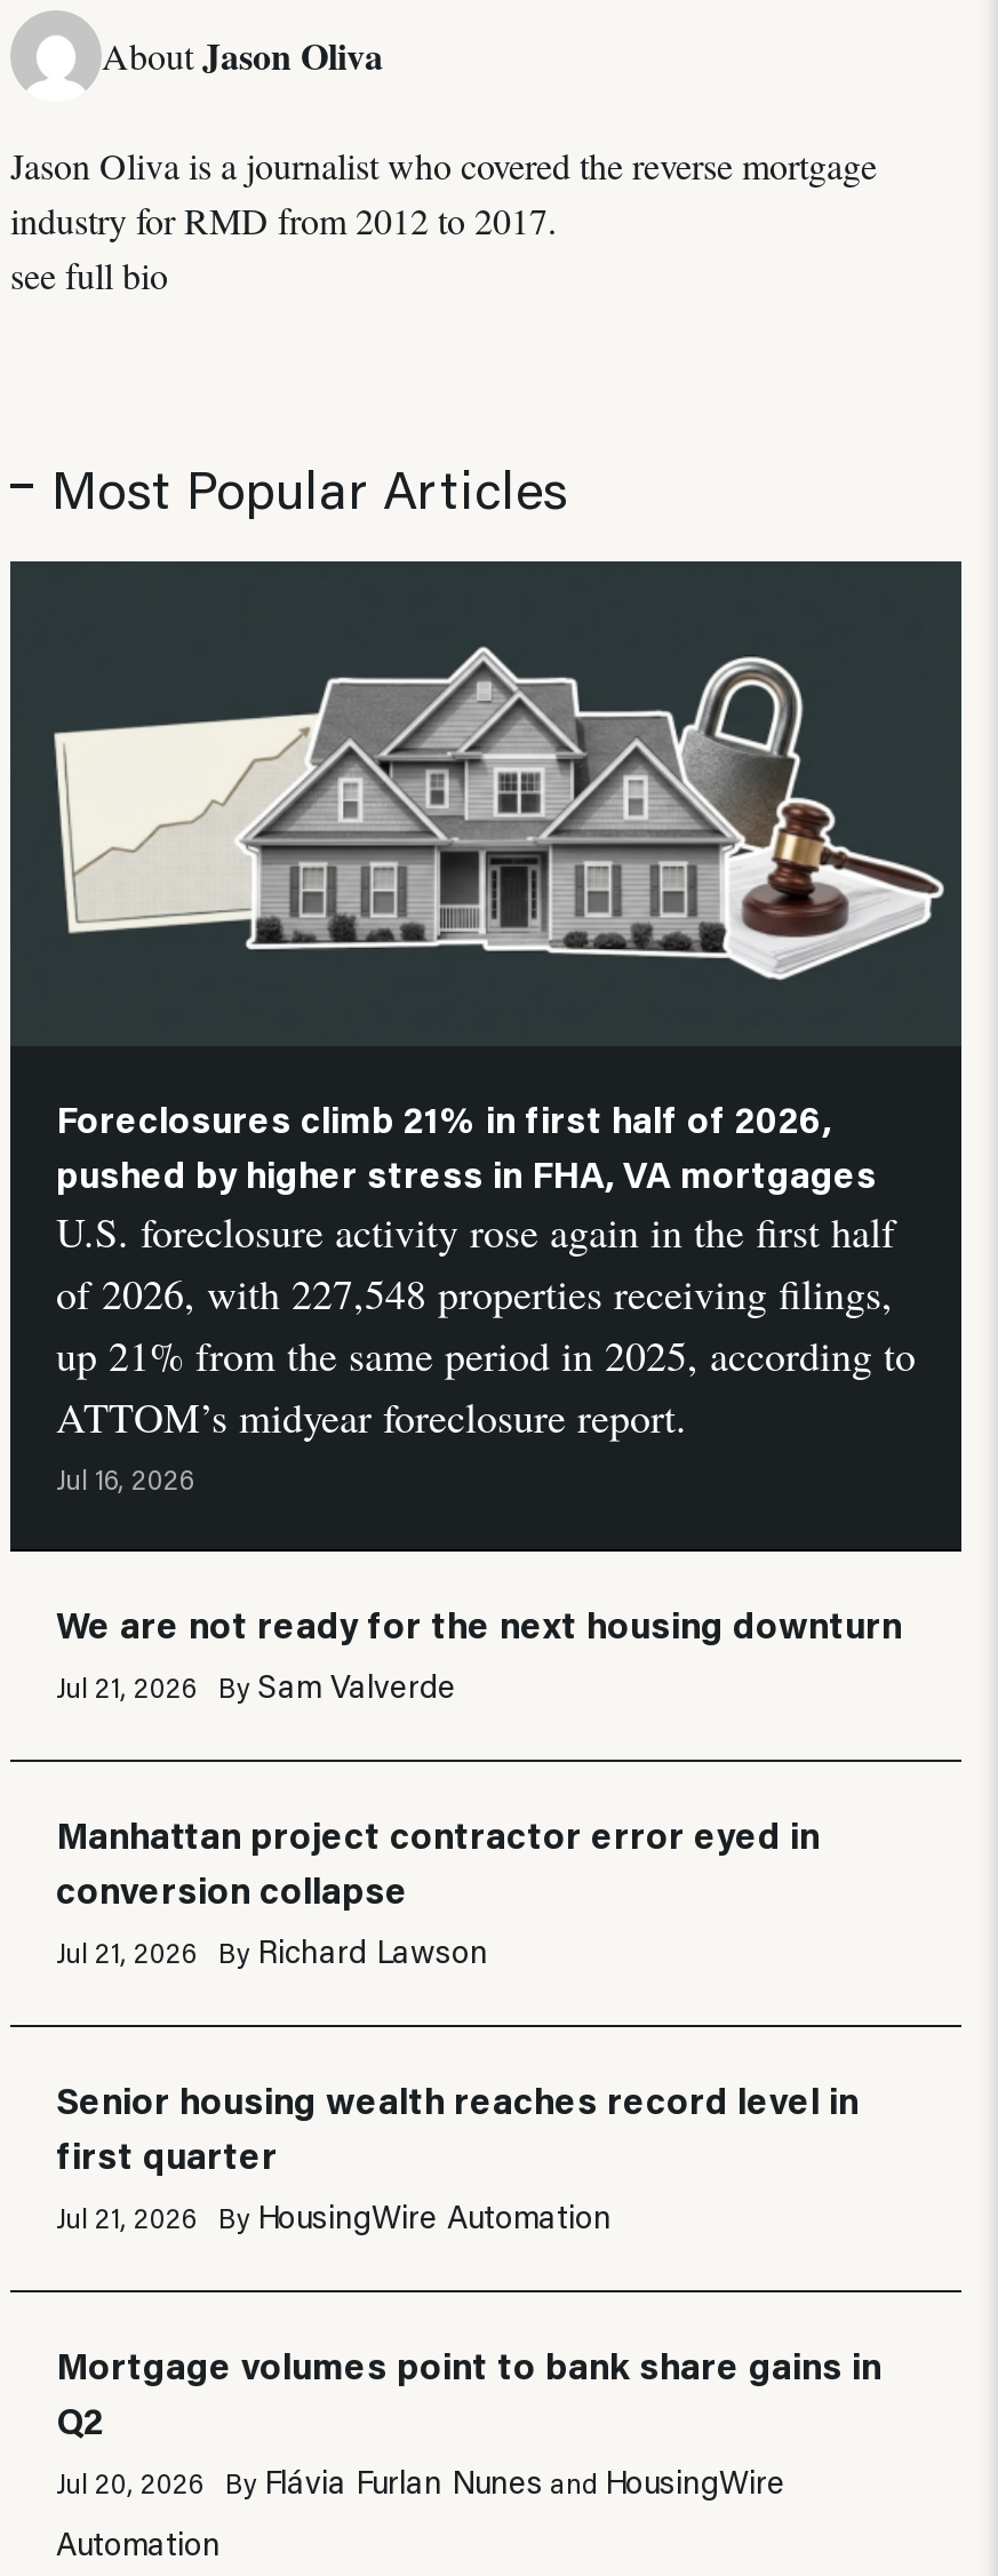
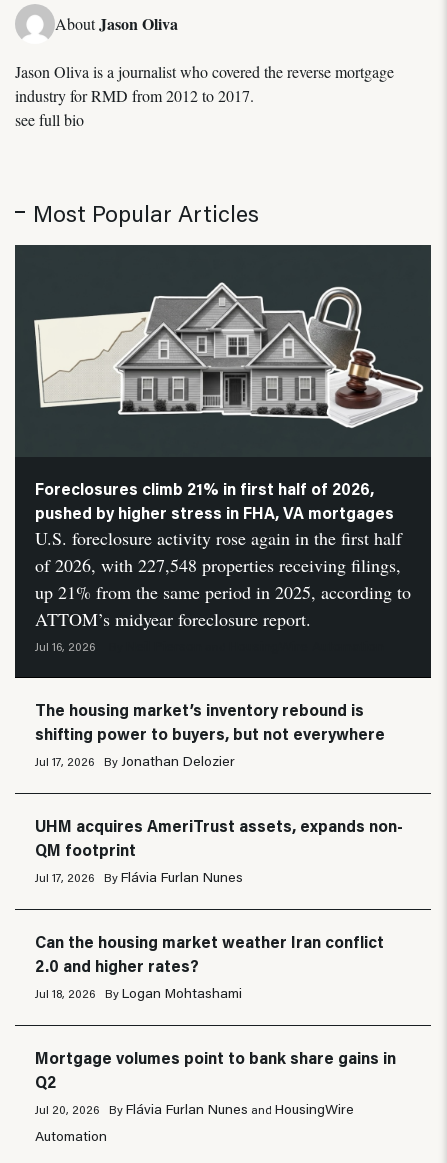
[56,1599,911,1707] We are not ready for the next housing downturn | Jul 21, 2026 | By Sam Valverde -> [35,699,389,770] The housing market’s inventory rebound is | shifting power to buyers, but not everywhere | Jul 17, 2026 | By Jonathan Delozier
[56,1809,820,1972] Manhattan project contractor error eyed in | conversion collapse | Jul 21, 2026 | By Richard Lawson -> [35,815,403,886] UHM acquires AmeriTrust assets, expands non- | QM footprint | Jul 17, 2026 | By Flávia Furlan Nunes
[56,2075,859,2237] Senior housing wealth reaches record level in | first quarter | Jul 21, 2026 | By HousingWire Automation -> [35,931,384,1002] Can the housing market weather Iran conflict | 2.0 and higher rates? | Jul 18, 2026 | By Logan Mohtashami

